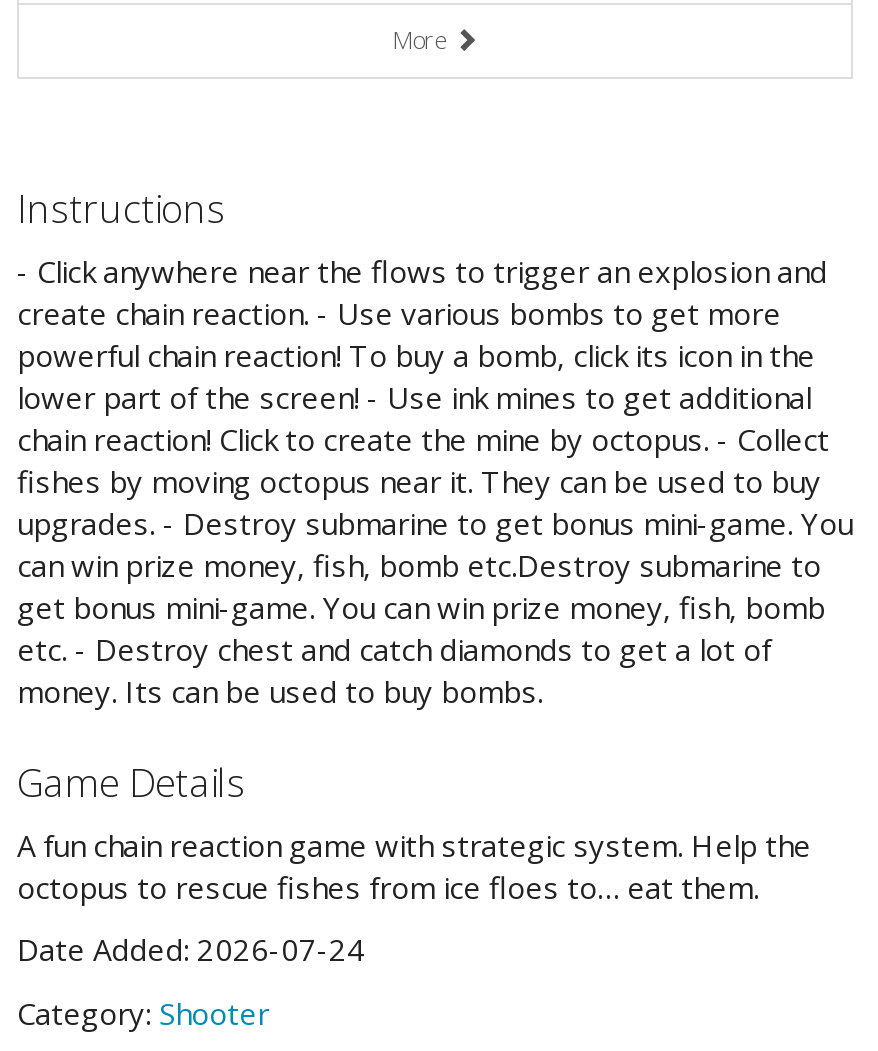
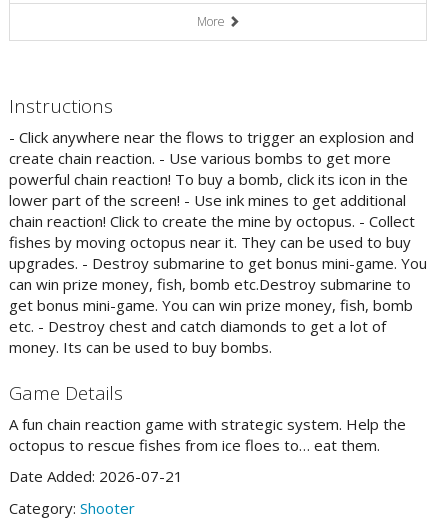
[17,929,365,969] Date Added: 2026-07-24 -> [9,466,183,486] Date Added: 2026-07-21

